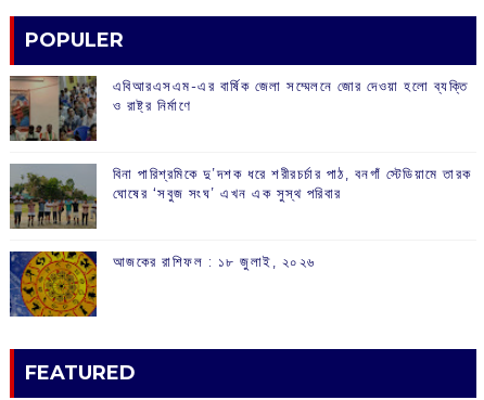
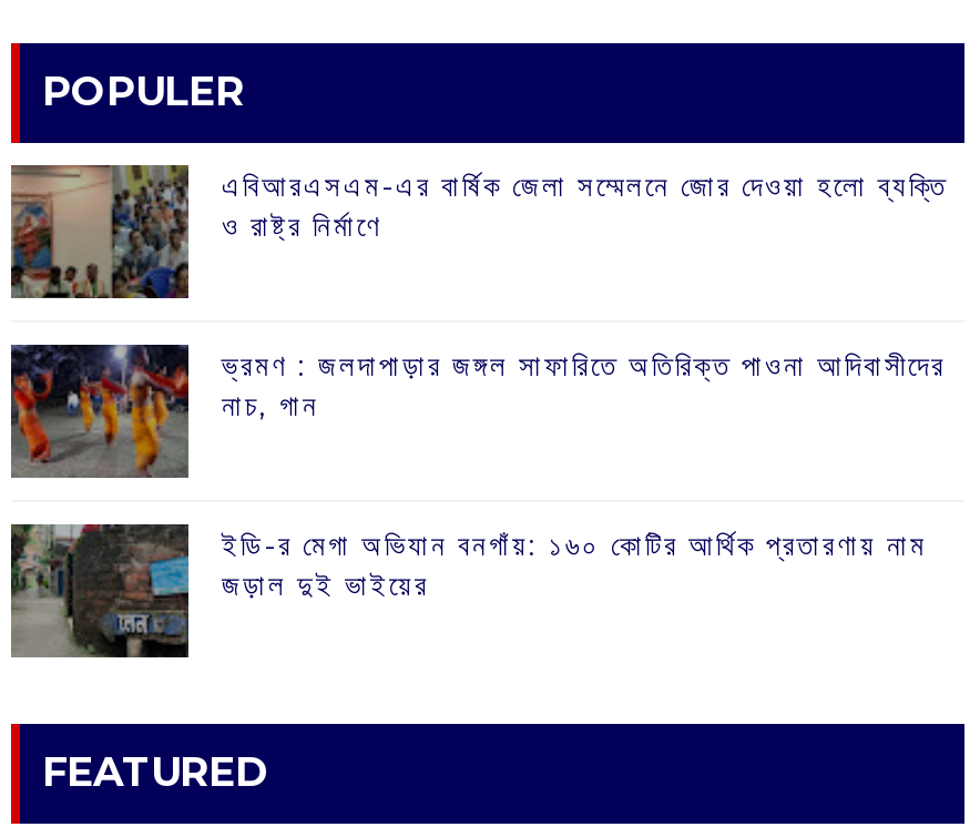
[10,165,472,228] [image] | বিনা পারিশ্রমিকে দু’দশক ধরে শরীরচর্চার পাঠ, বনগাঁ স্টেডিয়ামে তারক | ঘোষের ‘সবুজ সংঘ’ এখন এক সুস্থ পরিবার -> [11,345,946,478] [image] | ‌ভ্রমণ : জলদাপাড়ার জঙ্গল সাফারিতে অতিরিক্ত পাওনা আদিবাসীদের | নাচ, গান
[9,250,316,318] [image] | আজকের রাশিফল :‌ ‌‌১৮ জুলাই, ২০২৬ -> [11,522,927,660] [image] | ইডি-র মেগা অভিযান বনগাঁয়: ১৬০ কোটির আর্থিক প্রতারণায় নাম | জড়াল দুই ভাইয়ের

